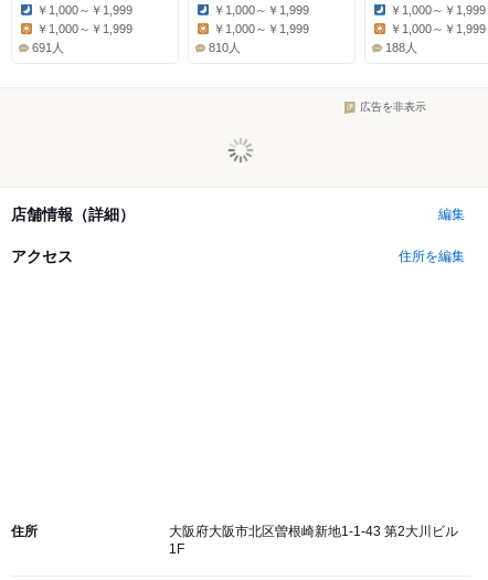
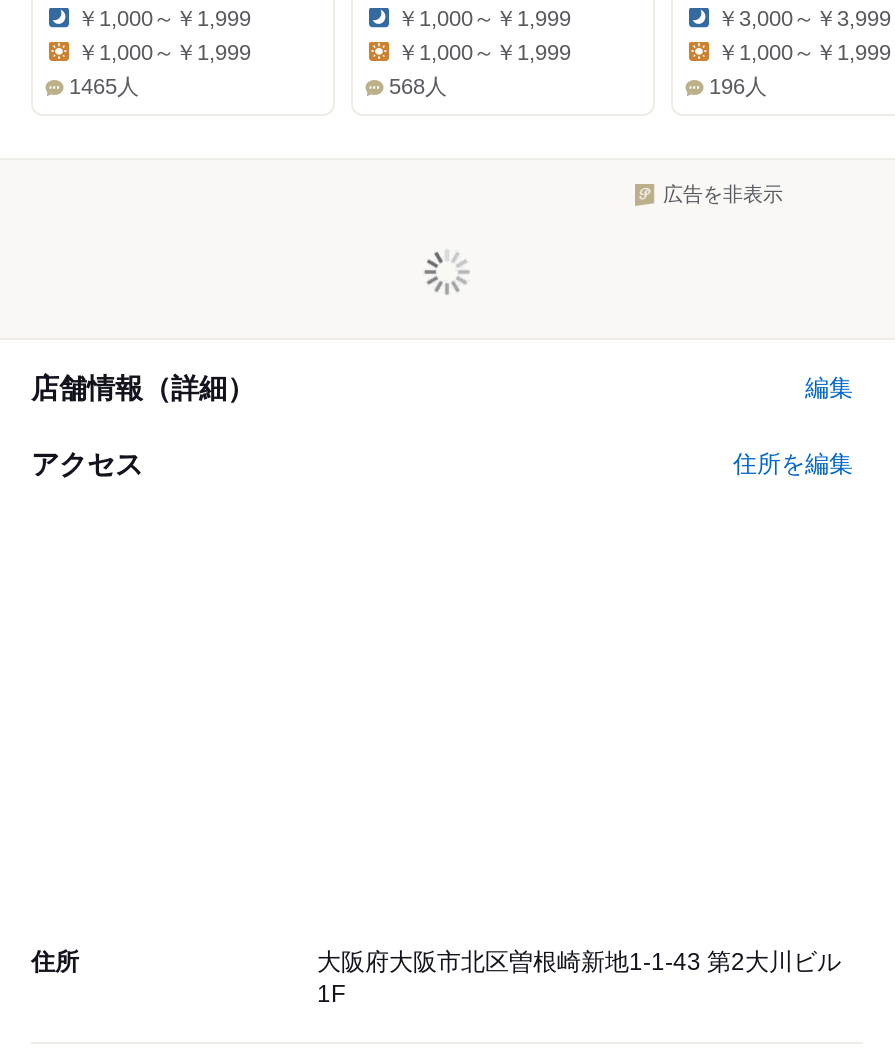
[390,4,486,17] ￥1,000～￥1,999 -> [717,7,891,31] ￥3,000～￥3,999
[32,41,64,54] 691人 -> [69,75,139,99] 1465人
[209,41,241,54] 810人 -> [389,75,447,99] 568人
[385,41,417,54] 188人 -> [709,75,767,99] 196人

